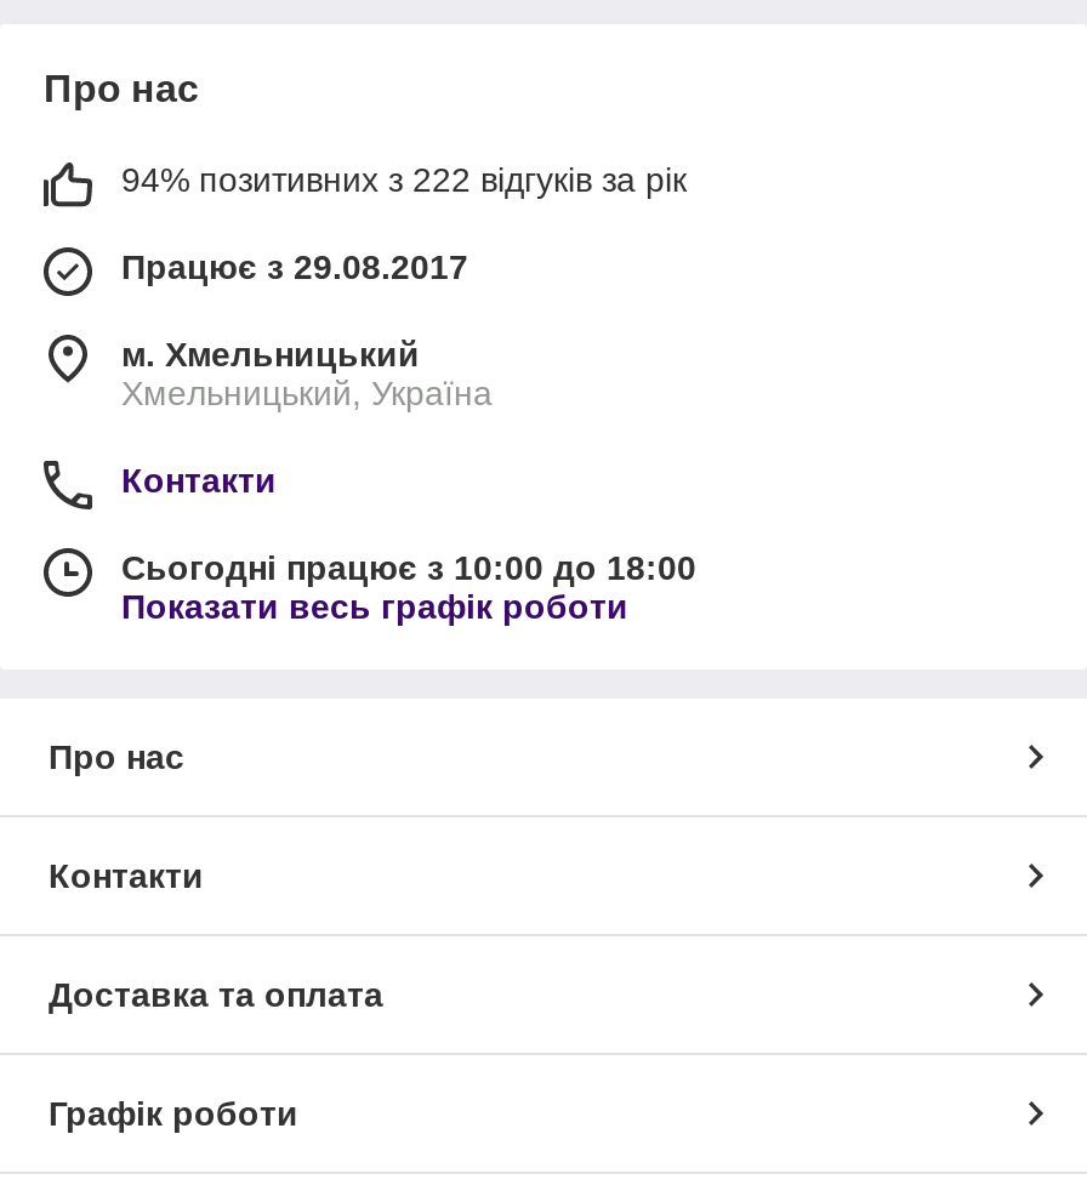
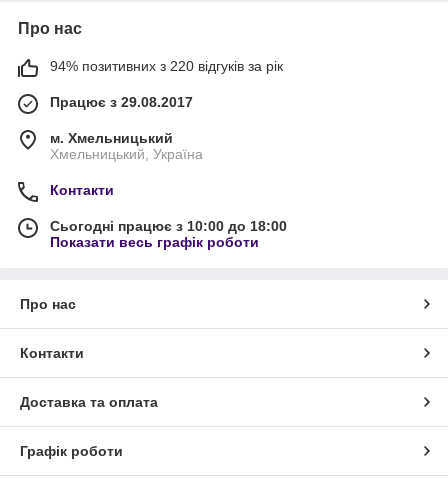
[121,160,687,198] 94% позитивних з 222 відгуків за рік -> [50,58,283,74] 94% позитивних з 220 відгуків за рік

